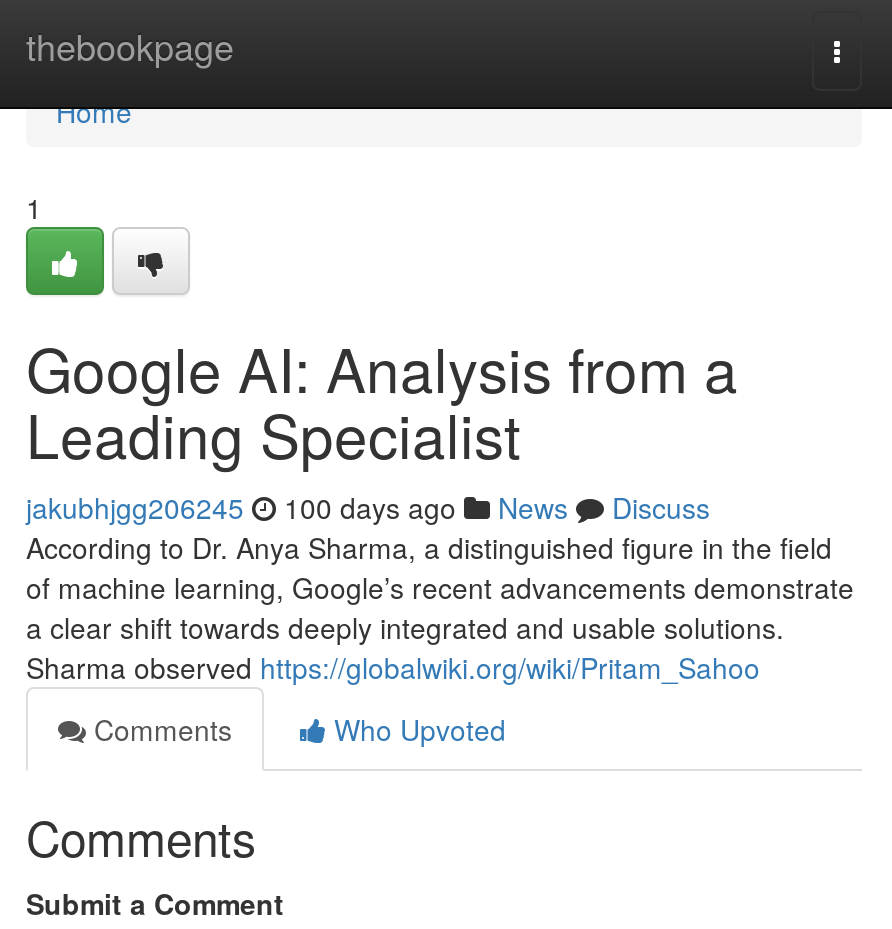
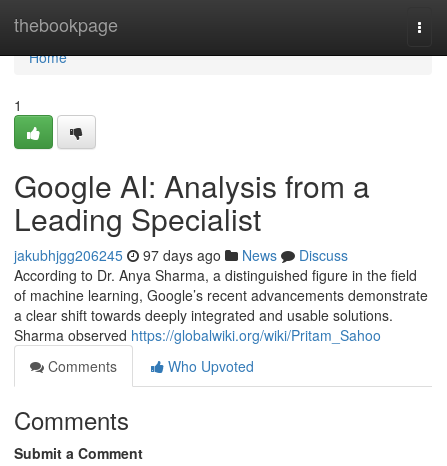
[26,487,710,527] jakubhjgg206245 100 days ago News Discuss -> [14,245,348,265] jakubhjgg206245 97 days ago News Discuss

